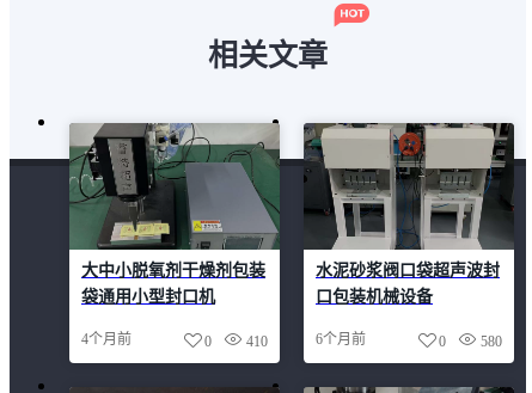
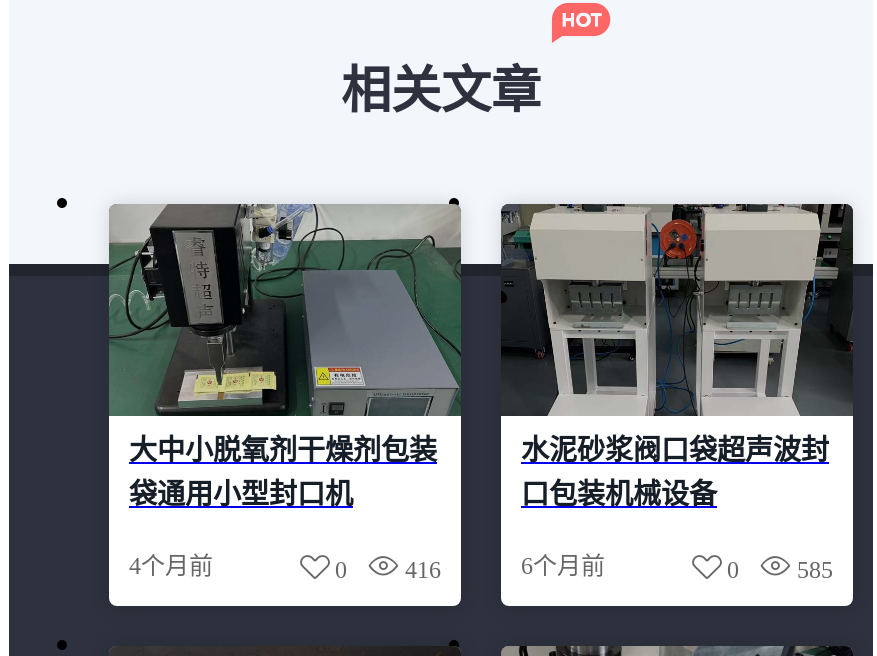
[201,333,268,350] 0 410 -> [329,555,441,583] 0 416
[435,333,502,350] 0 580 -> [721,555,833,583] 0 585

